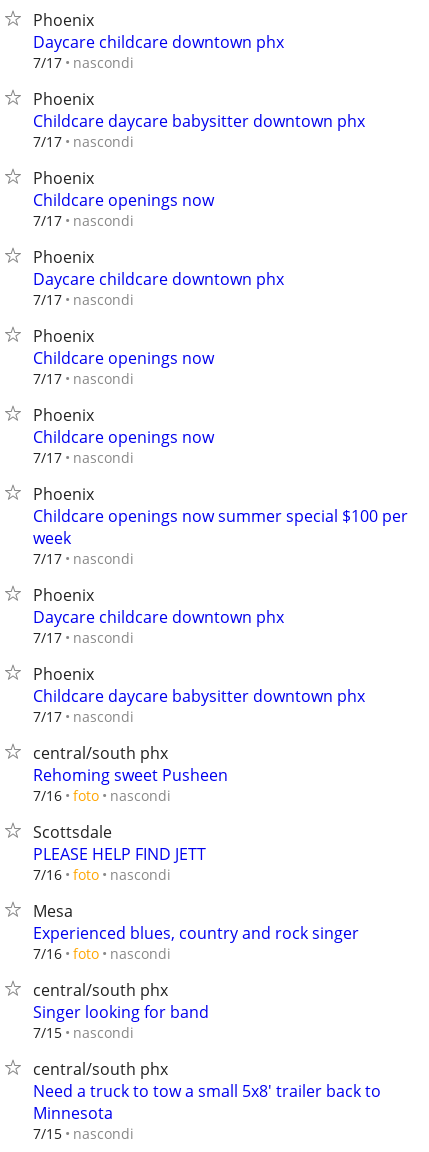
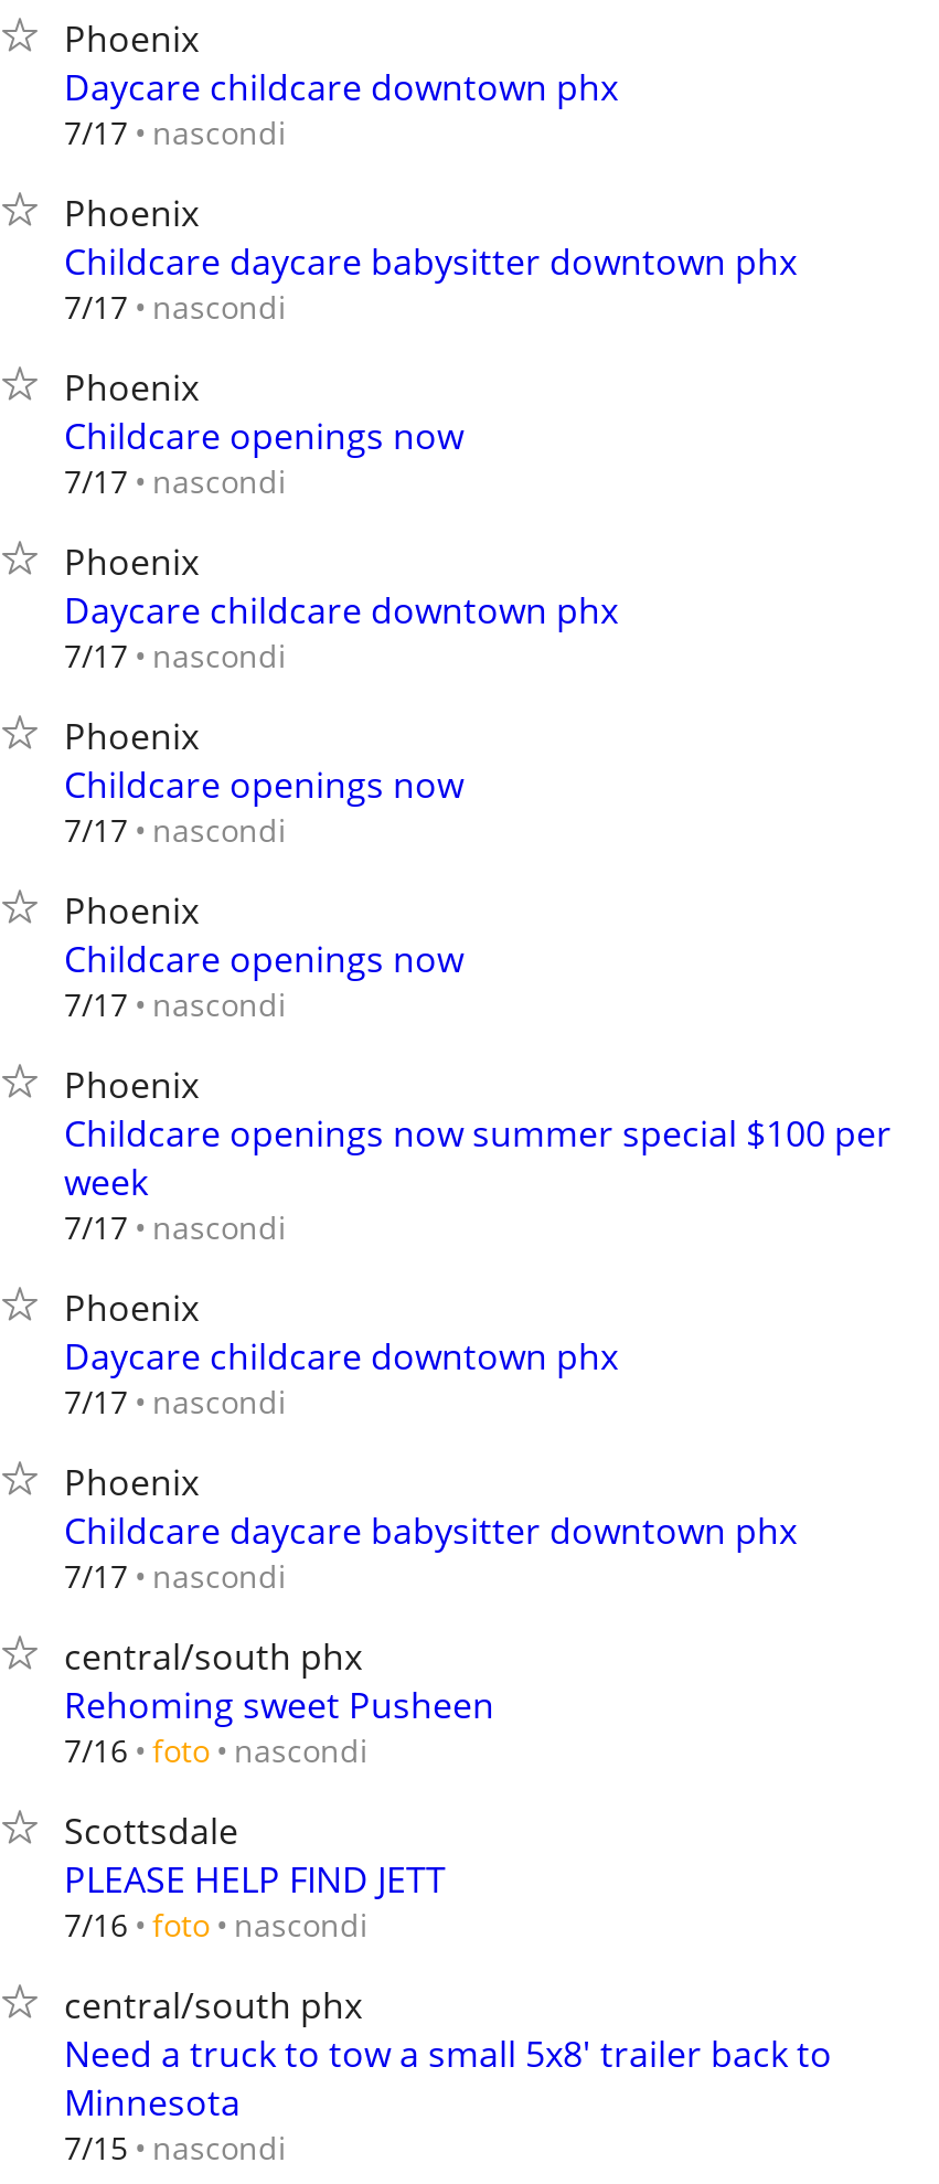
[33,900,359,1042] Mesa | Experienced blues, country and rock singer | 7/16 foto nascondi | central/south phx | Singer looking for band | 7/15 nascondi -> none

